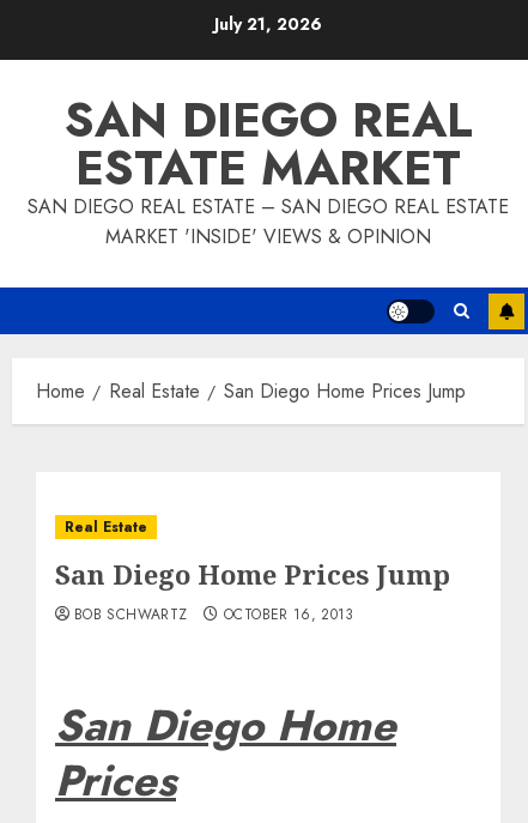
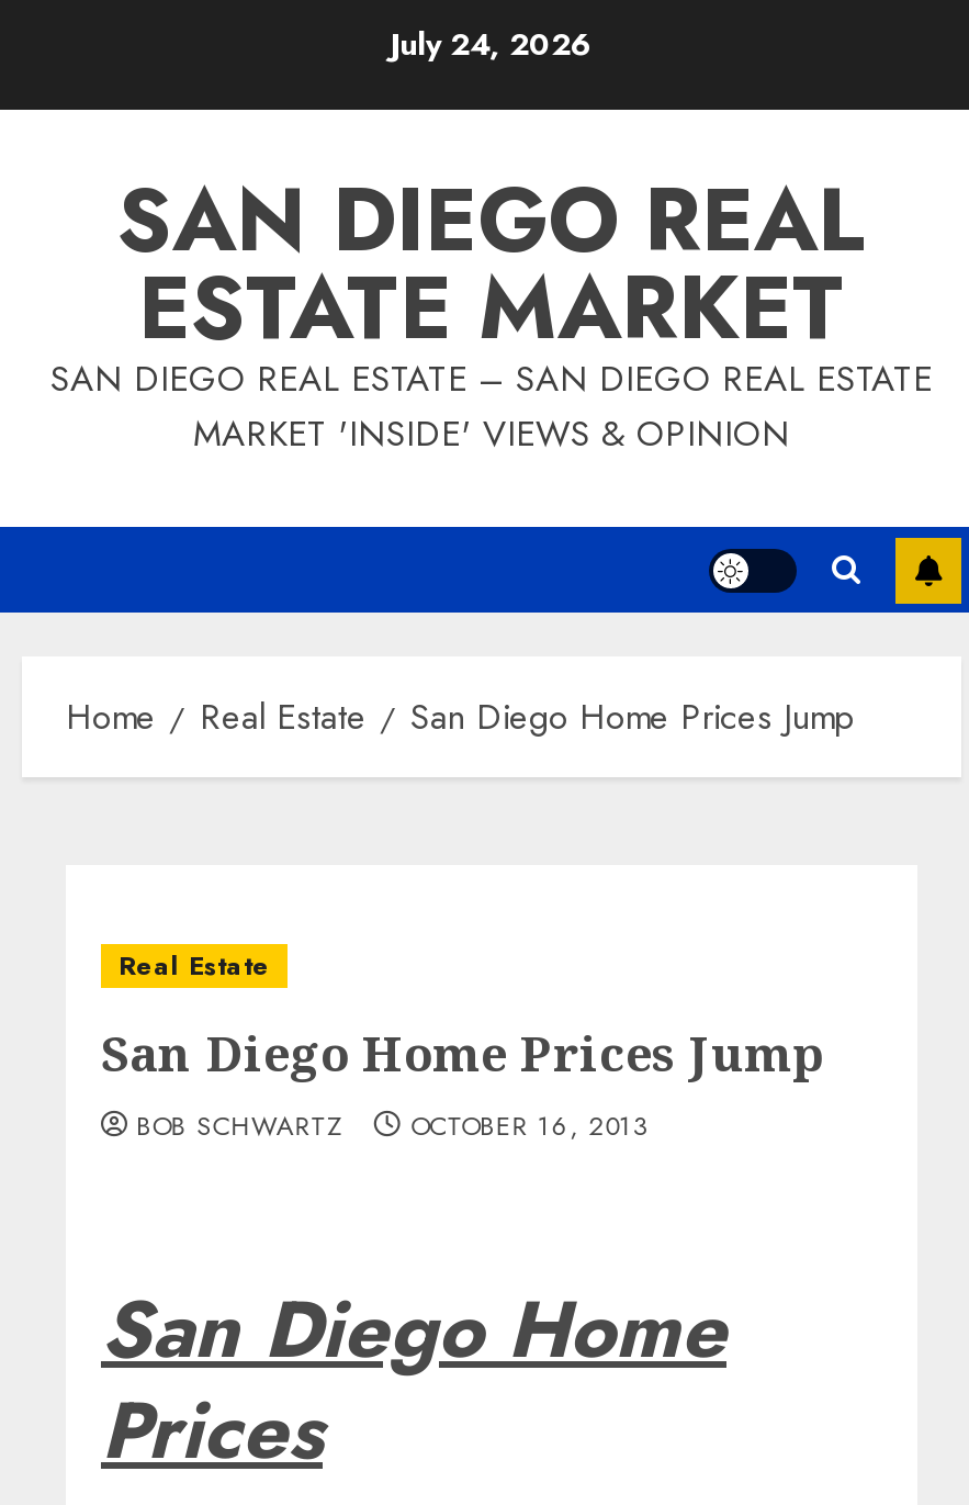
[214,12,322,36] July 21, 2026 -> [391,22,593,65] July 24, 2026

